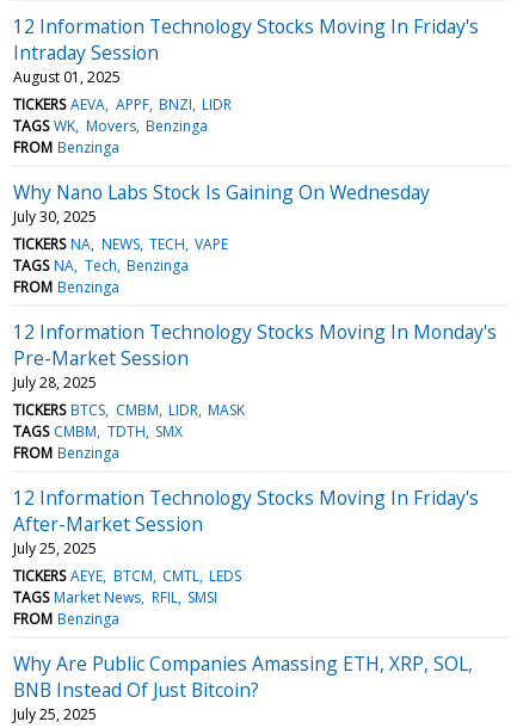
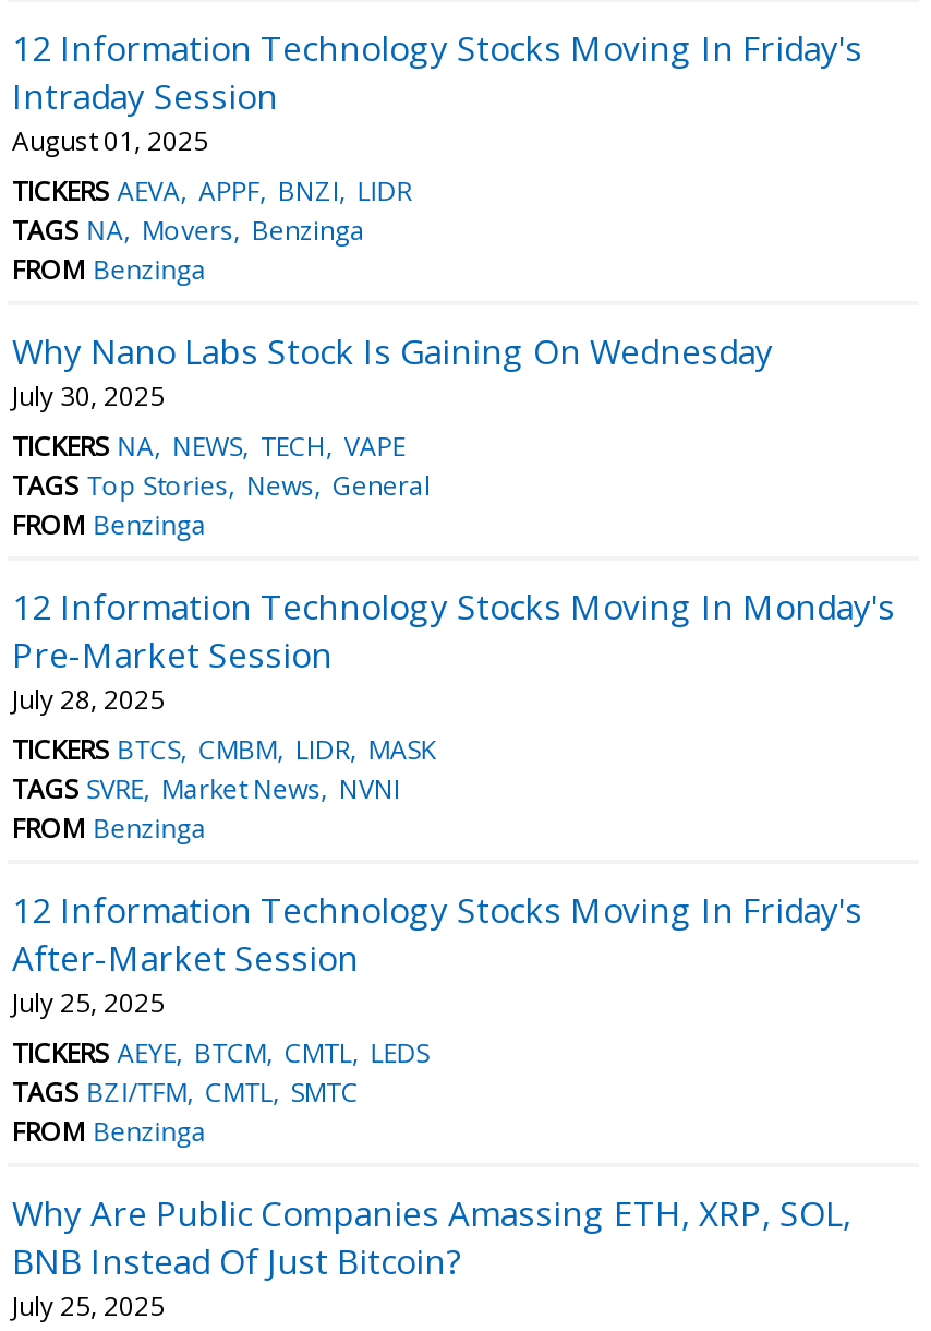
[13,116,208,136] TAGS WK Movers Benzinga -> [12,211,365,248] TAGS NA Movers Benzinga
[13,255,189,275] TAGS NA Tech Benzinga -> [12,467,430,504] TAGS Top Stories News General
[13,421,183,441] TAGS CMBM TDTH SMX -> [12,770,400,807] TAGS SVRE Market News NVNI
[13,587,217,607] TAGS Market News RFIL SMSI -> [12,1073,358,1110] TAGS BZI/TFM CMTL SMTC

